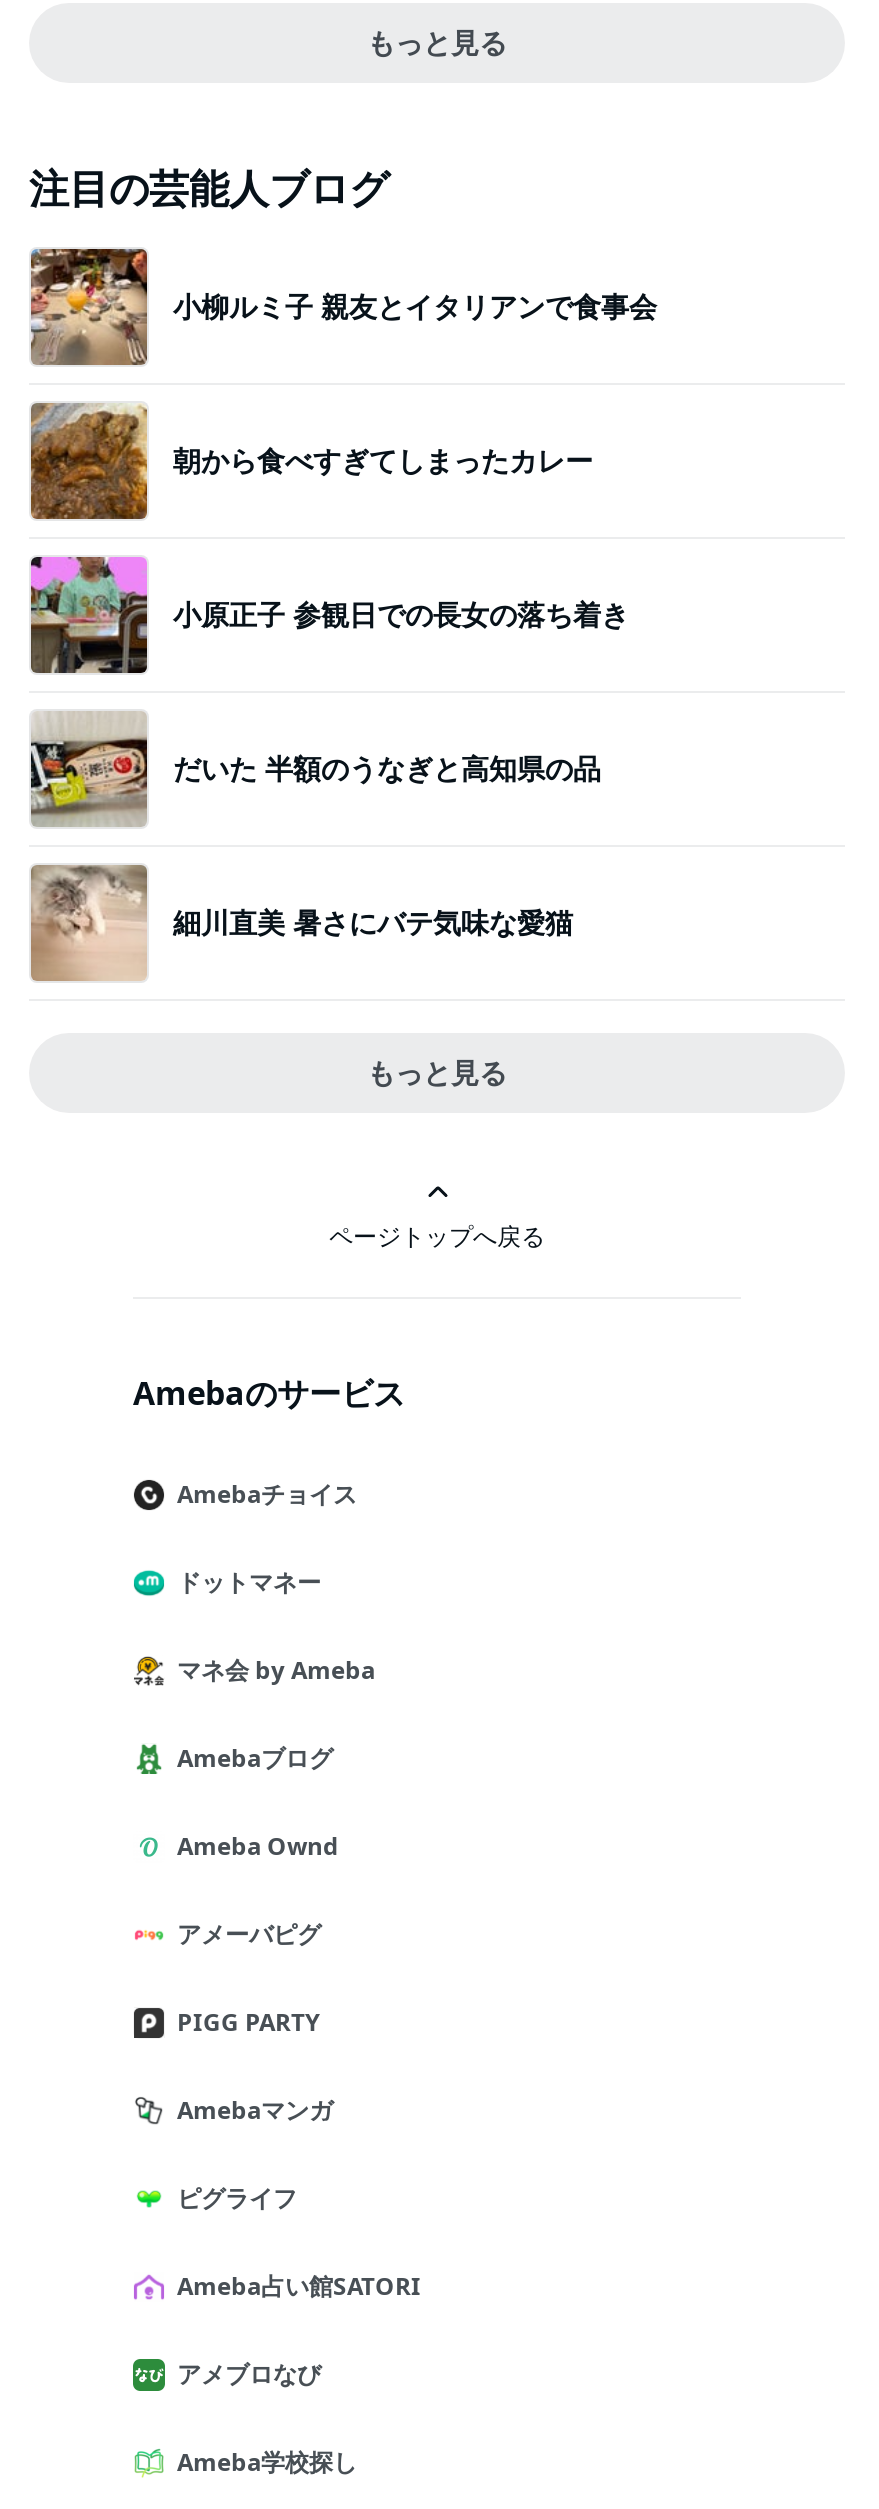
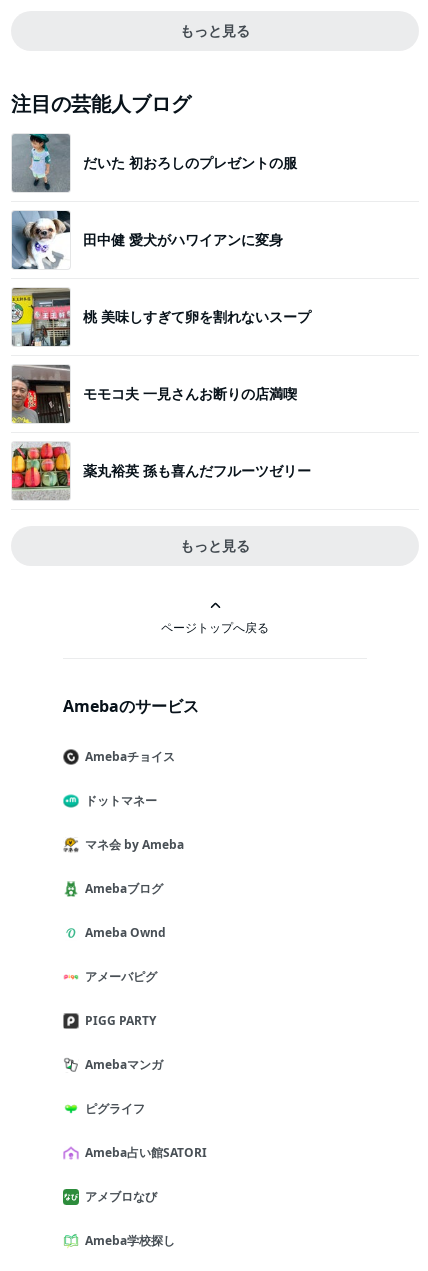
[29,247,657,365] [image] | 小柳ルミ子 親友とイタリアンで食事会 -> [11,133,297,192] [image] | だいた 初おろしのプレゼントの服
[29,401,593,521] [image] | 朝から食べすぎてしまったカレー -> [11,210,283,270] [image] | 田中健 愛犬がハワイアンに変身
[29,555,629,675] [image] | 小原正子 参観日での長女の落ち着き -> [11,287,311,347] [image] | 桃 美味しすぎて卵を割れないスープ
[29,713,601,827] [image] | だいた 半額のうなぎと高知県の品 -> [11,365,297,424] [image] | モモコ夫 一見さんお断りの店満喫
[29,865,573,981] [image] | 細川直美 暑さにバテ気味な愛猫 -> [11,443,311,500] [image] | 薬丸裕英 孫も喜んだフルーツゼリー

